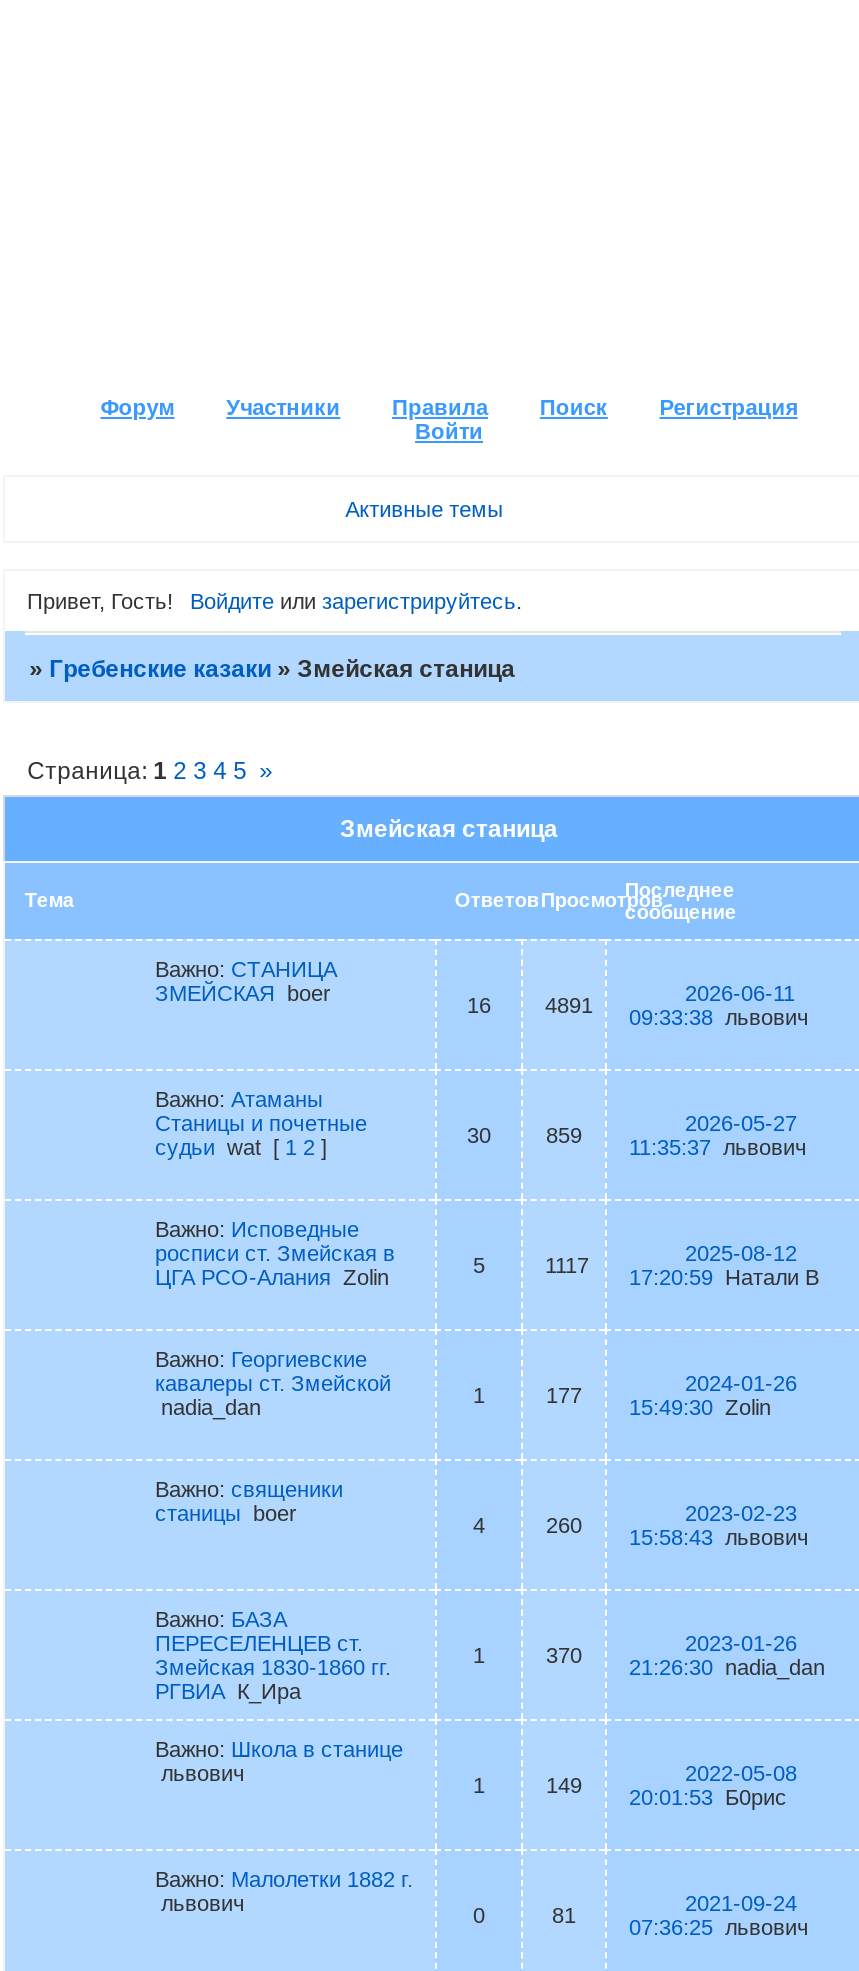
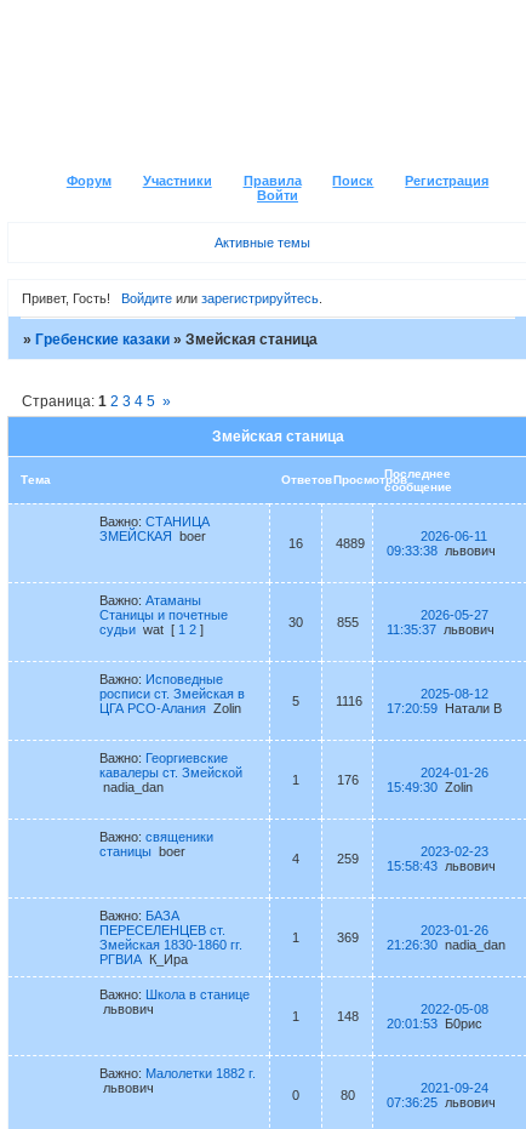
[545,993,809,1029] 4891 09:33:38 львович -> [336,536,496,558] 4889 09:33:38 львович
[546,1123,807,1159] 859 11:35:37 львович -> [336,615,494,637] 855 11:35:37 львович
[545,1253,819,1289] 1117 17:20:59 Натали В -> [336,694,502,715] 1116 17:20:59 Натали В
[546,1383,771,1419] 177 15:49:30 Zolin -> [336,772,473,794] 176 15:49:30 Zolin
[546,1513,809,1549] 260 15:58:43 львович -> [336,851,496,873] 259 15:58:43 львович
[546,1643,825,1679] 370 21:26:30 nadia_dan -> [336,930,505,952] 369 21:26:30 nadia_dan
[546,1773,582,1797] 149 -> [336,1009,358,1023] 148
[552,1903,576,1927] 81 -> [340,1088,355,1102] 80

